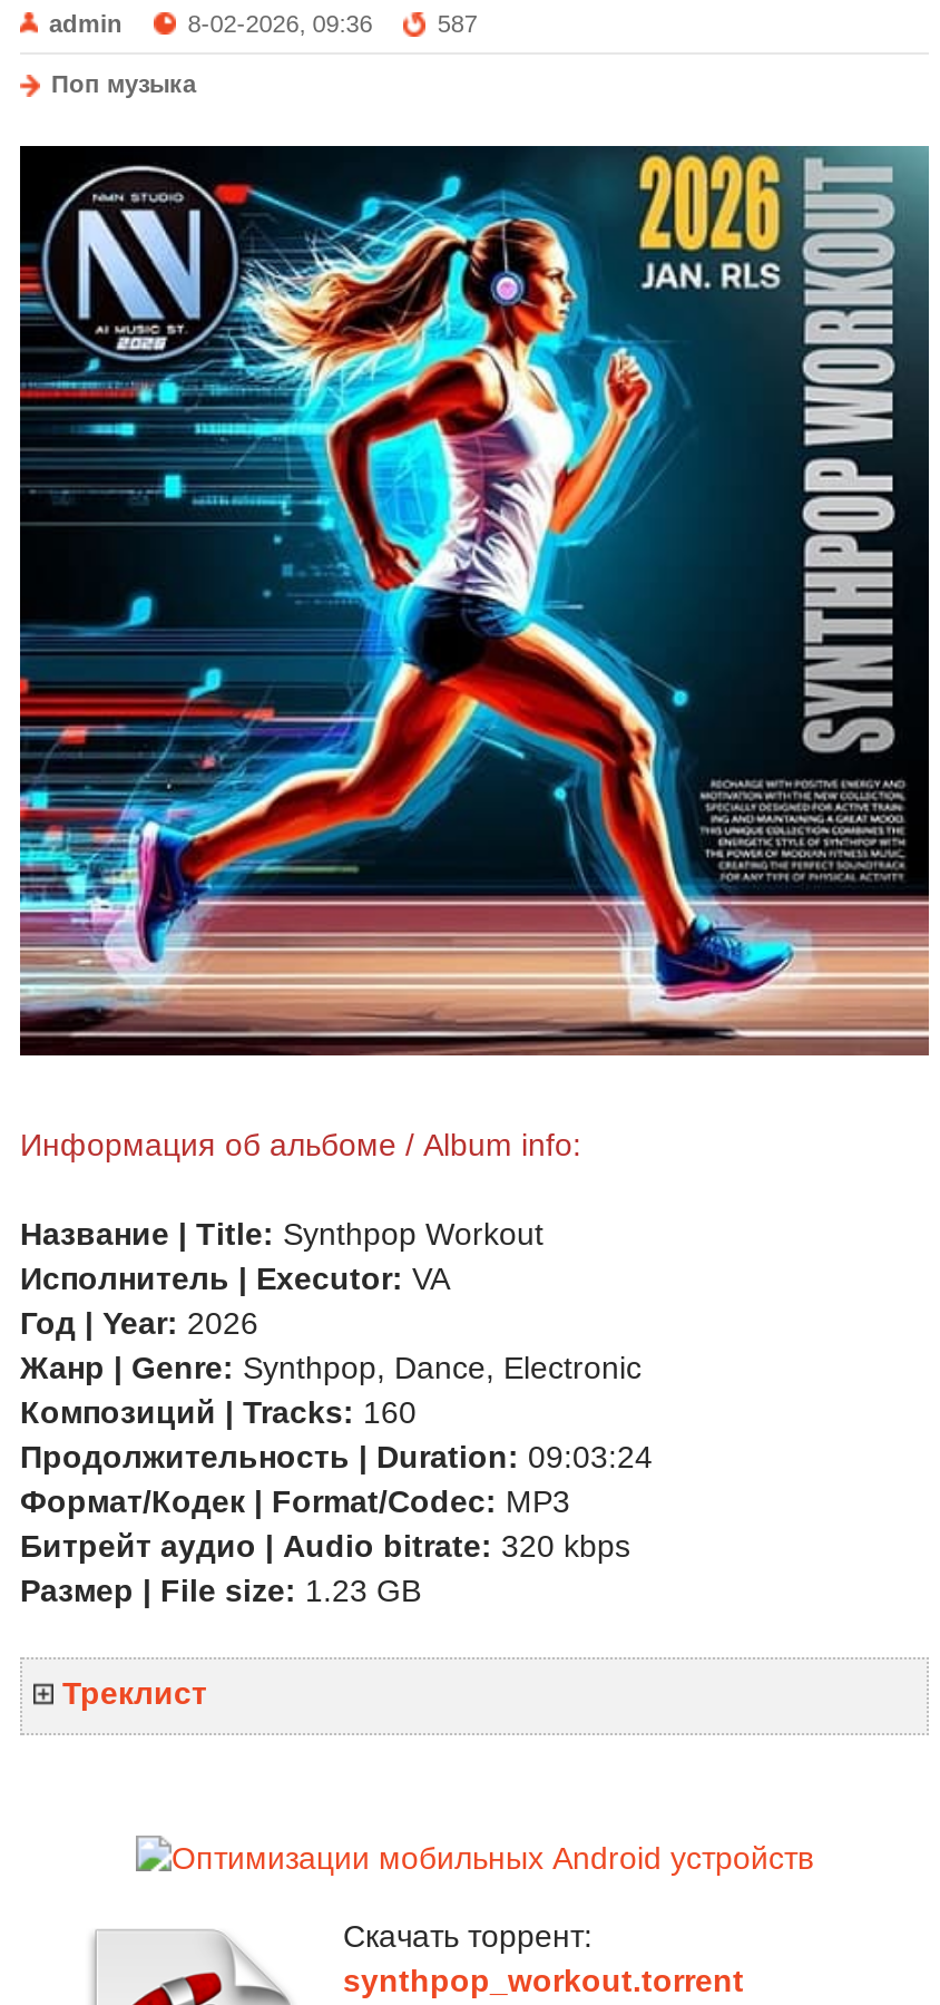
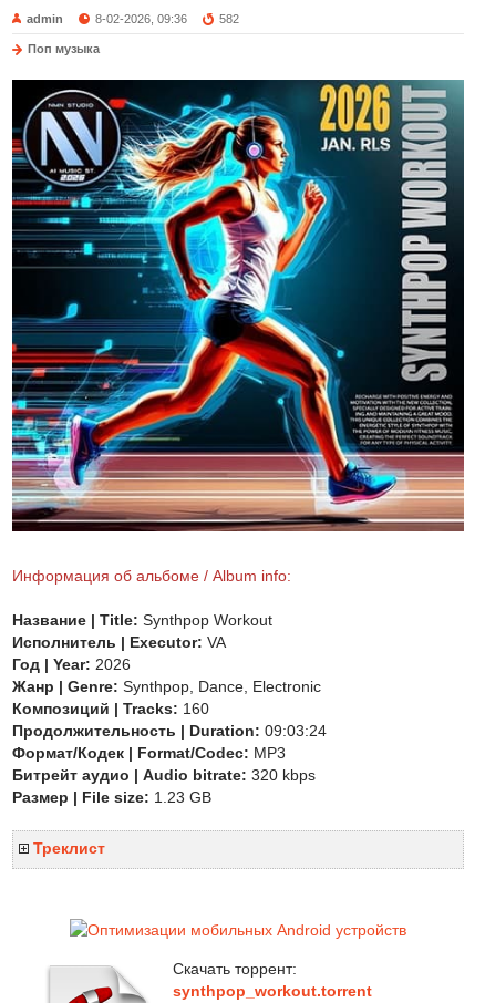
[437,10,478,37] 587 -> [220,12,240,25] 582

